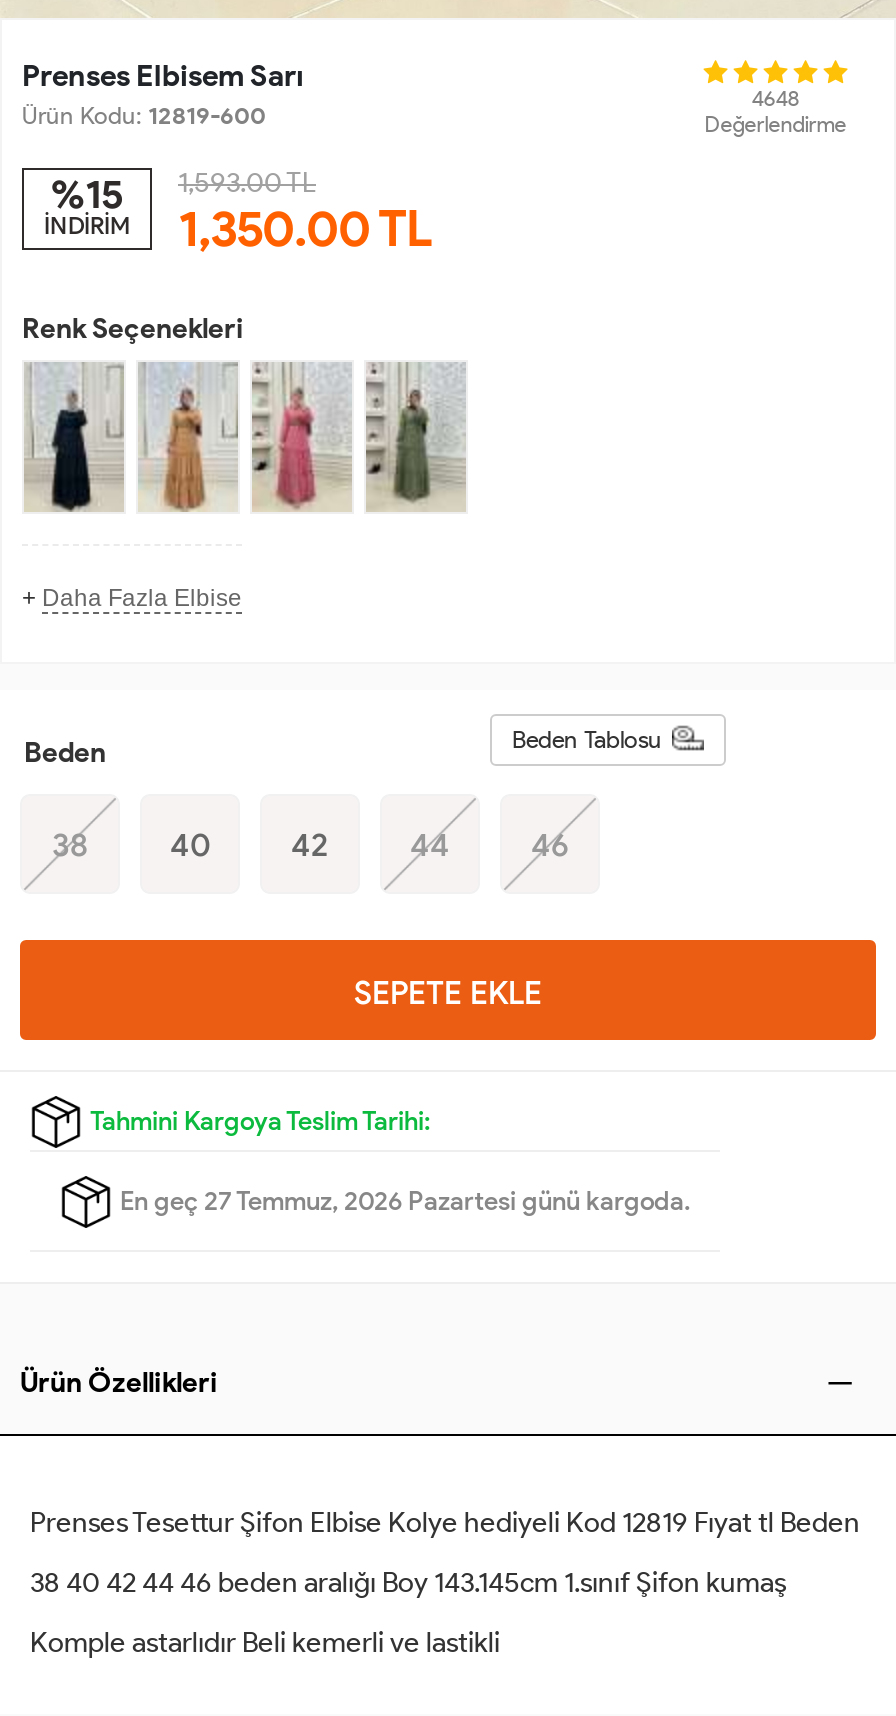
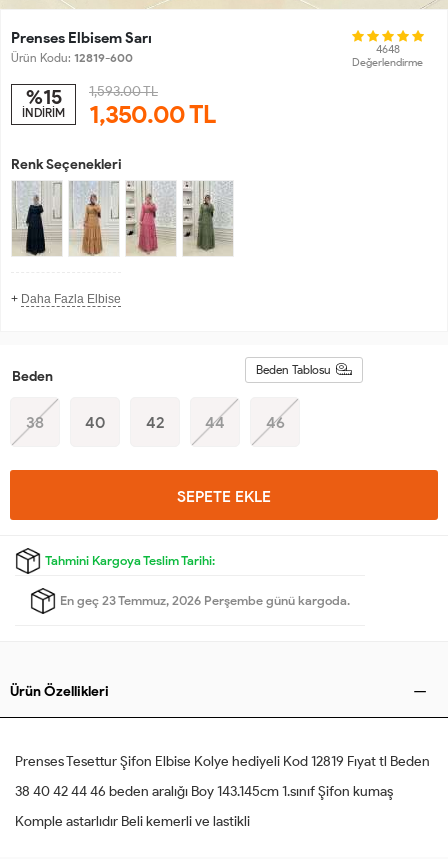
[120,1187,690,1217] En geç 27 Temmuz, 2026 Pazartesi günü kargoda. -> [60,593,350,608] En geç 23 Temmuz, 2026 Perşembe günü kargoda.

